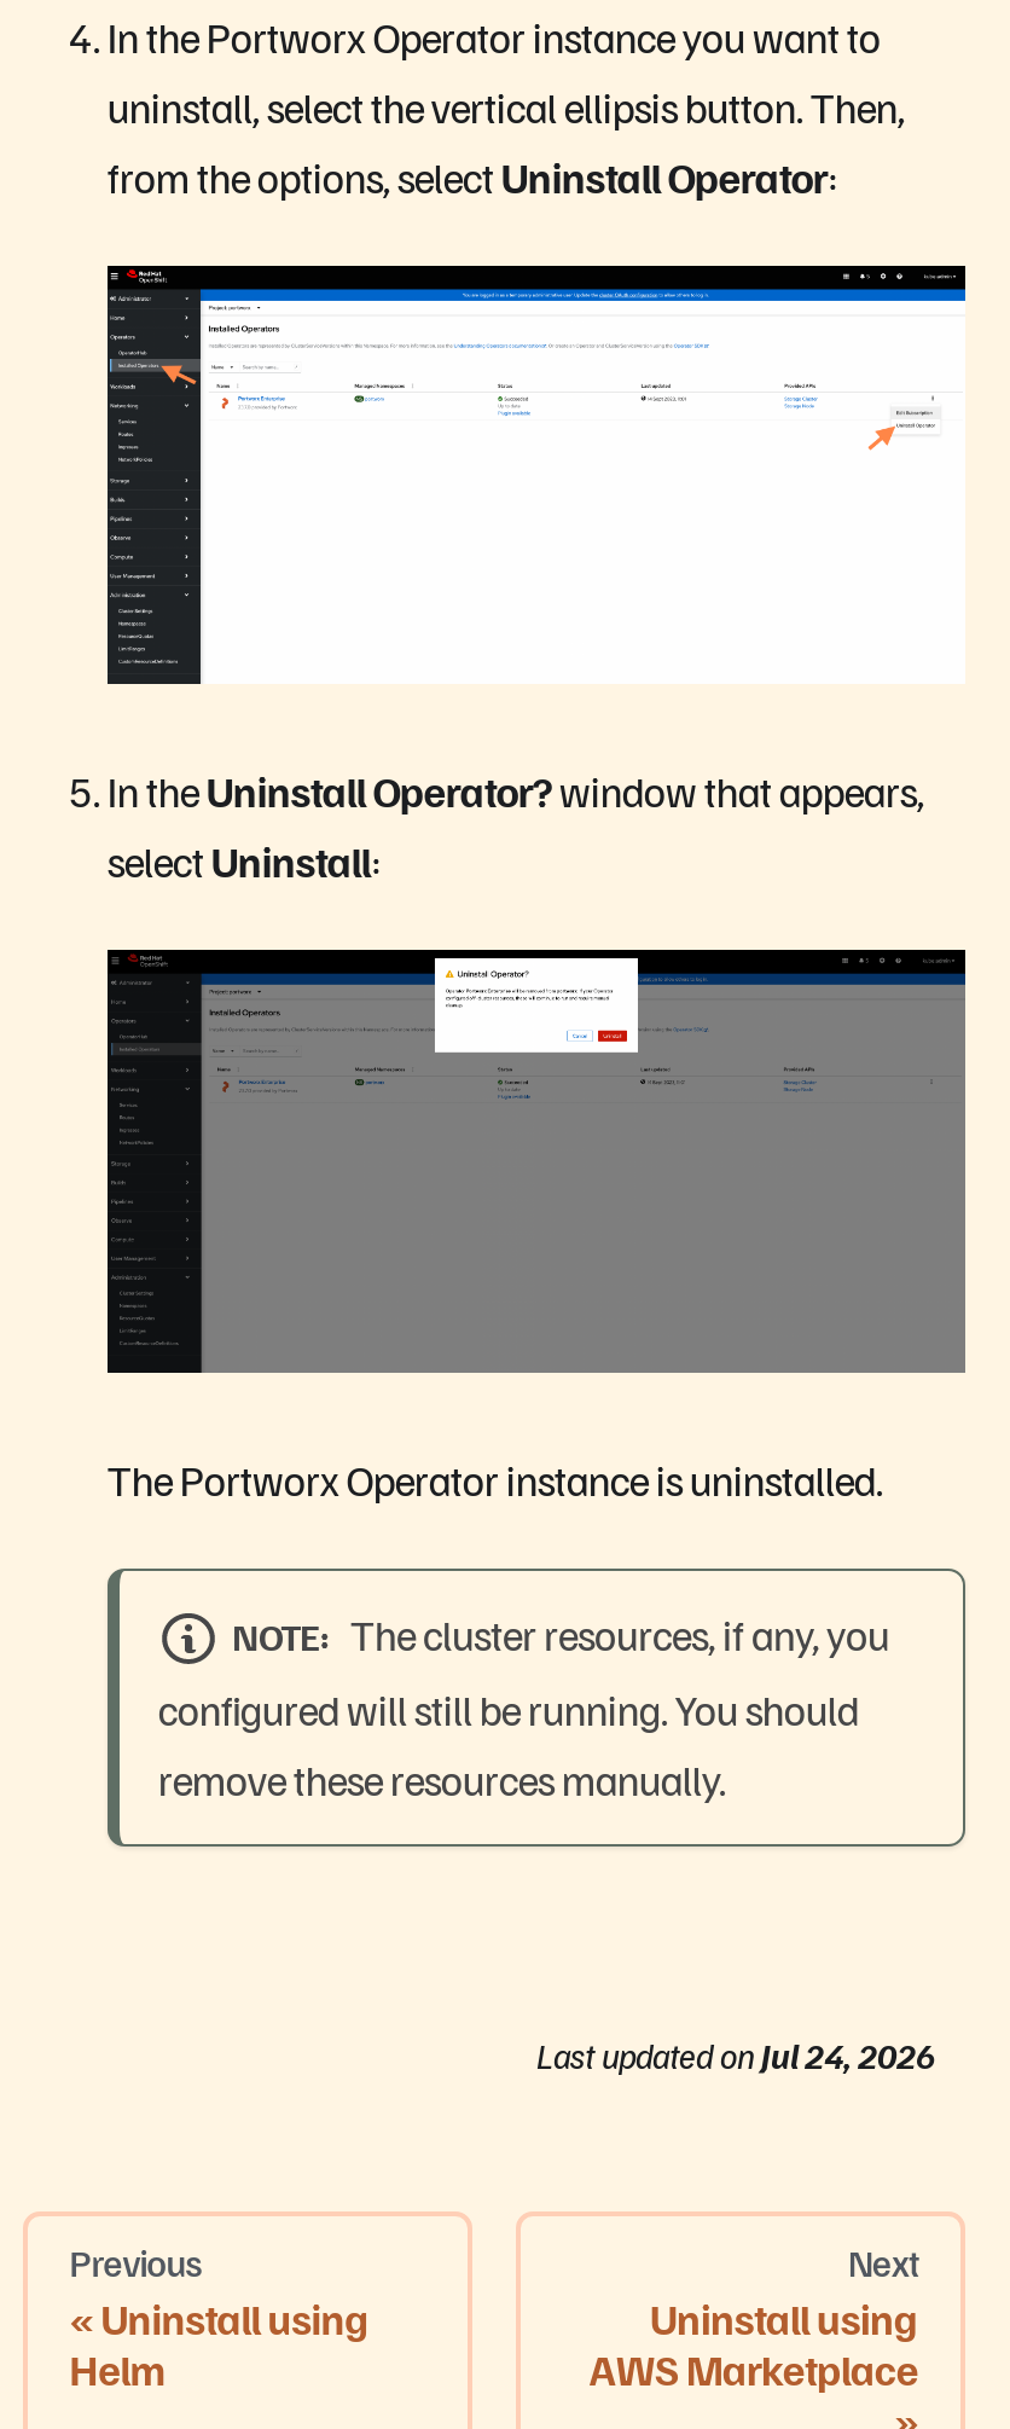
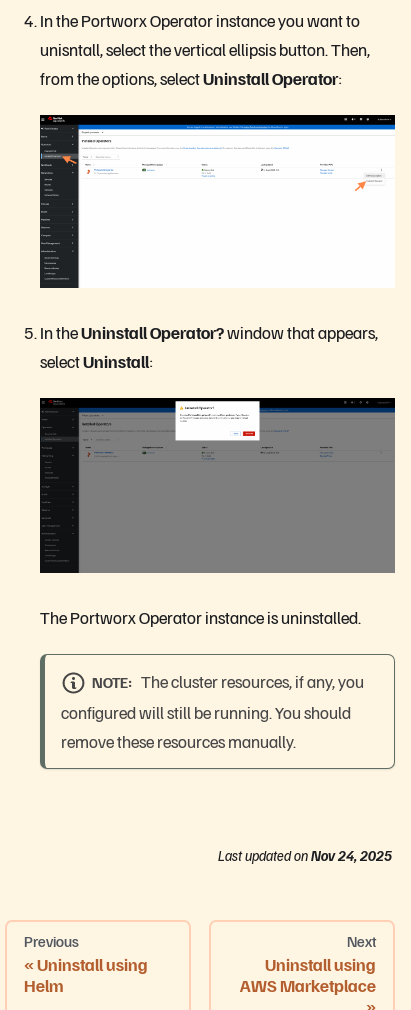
[108,81,905,134] uninstall, select the vertical ellipsis button. Then, -> [40,38,370,60] unisntall, select the vertical ellipsis button. Then,
[537,2033,935,2076] Last updatedon Jul 24, 2026 -> [218,846,392,864] Last updatedon Nov 24, 2025

